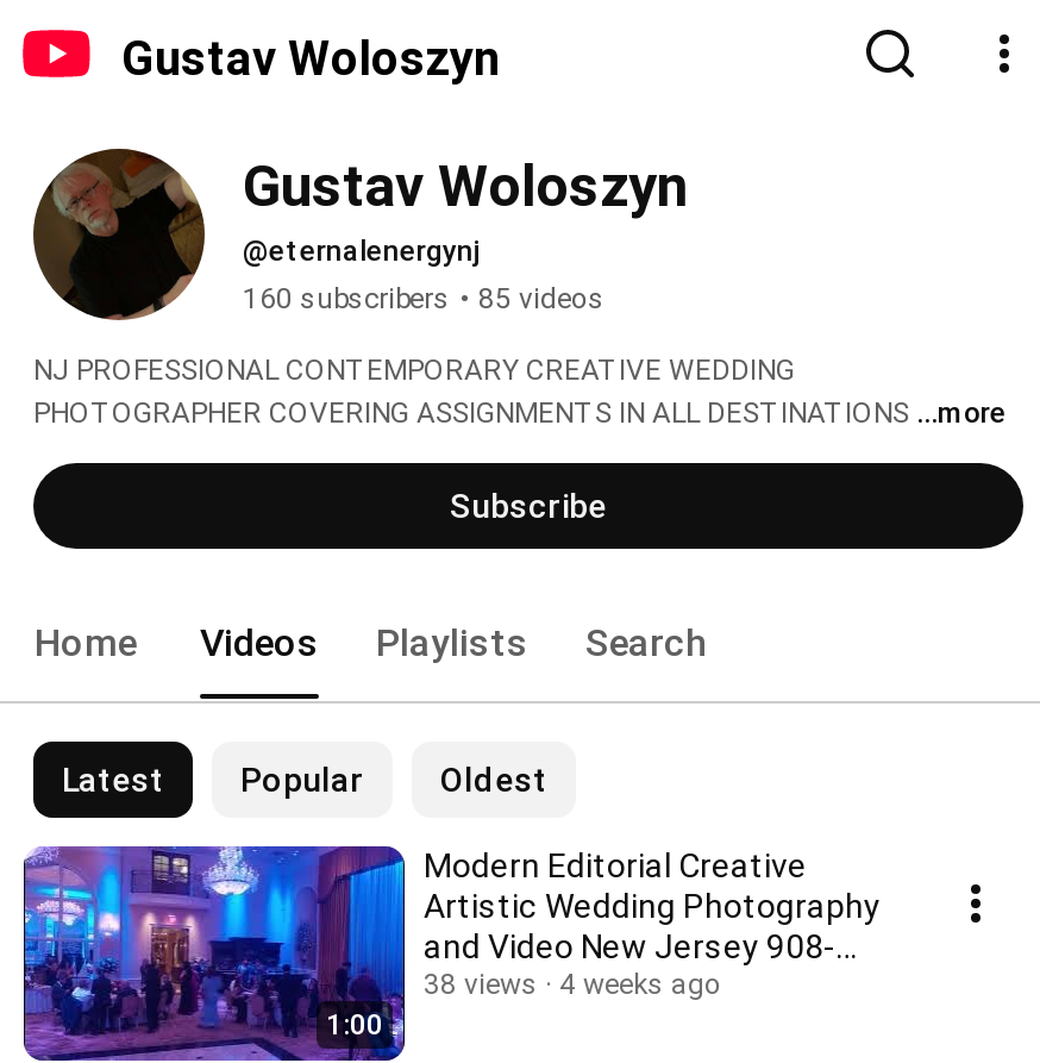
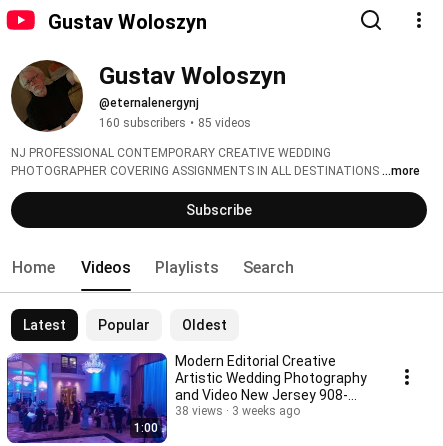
[559,968,721,1001] 4 weeks ago -> [232,404,300,418] 3 weeks ago

